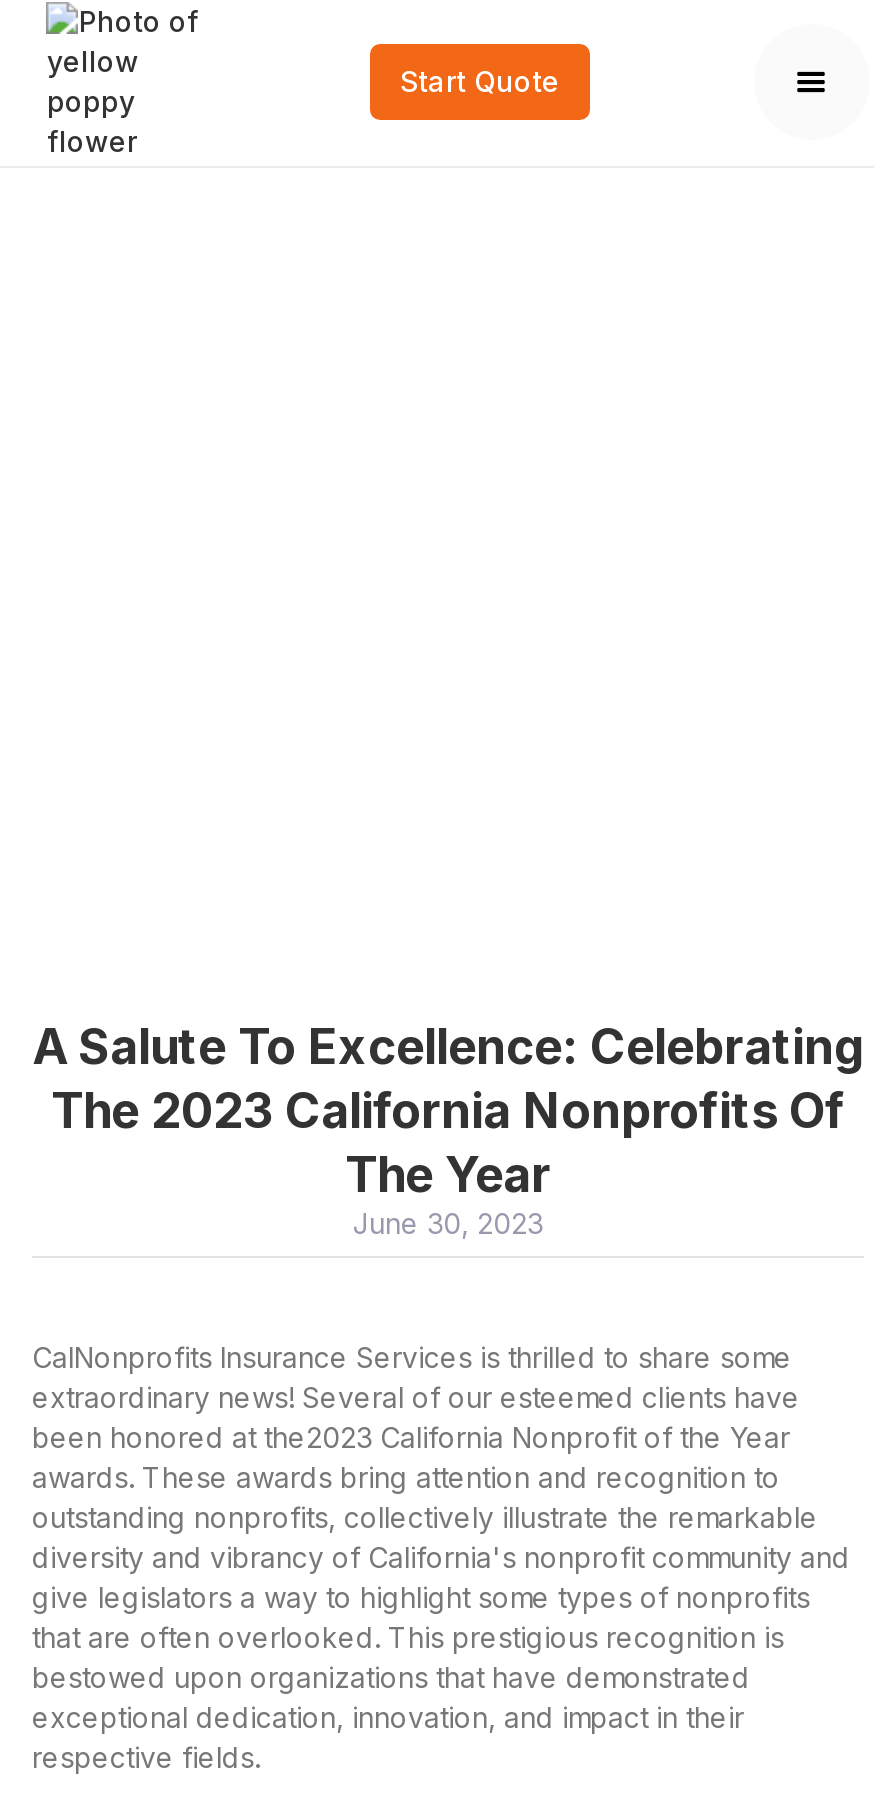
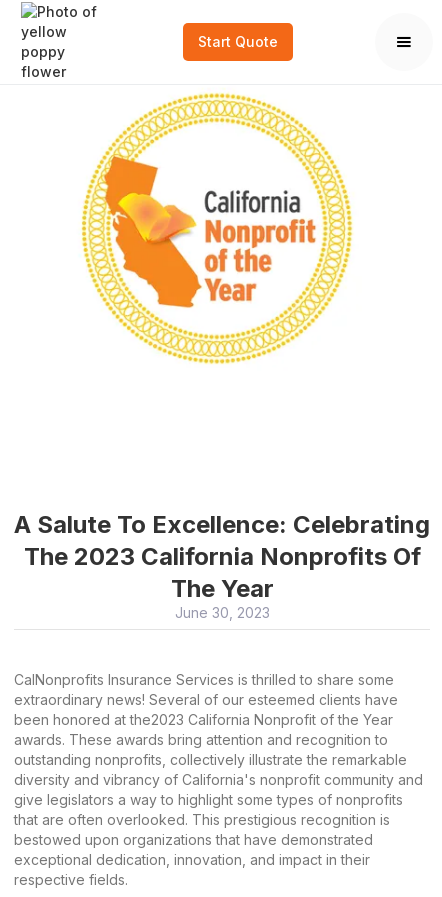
none -> [81,92,353,365] [image]

